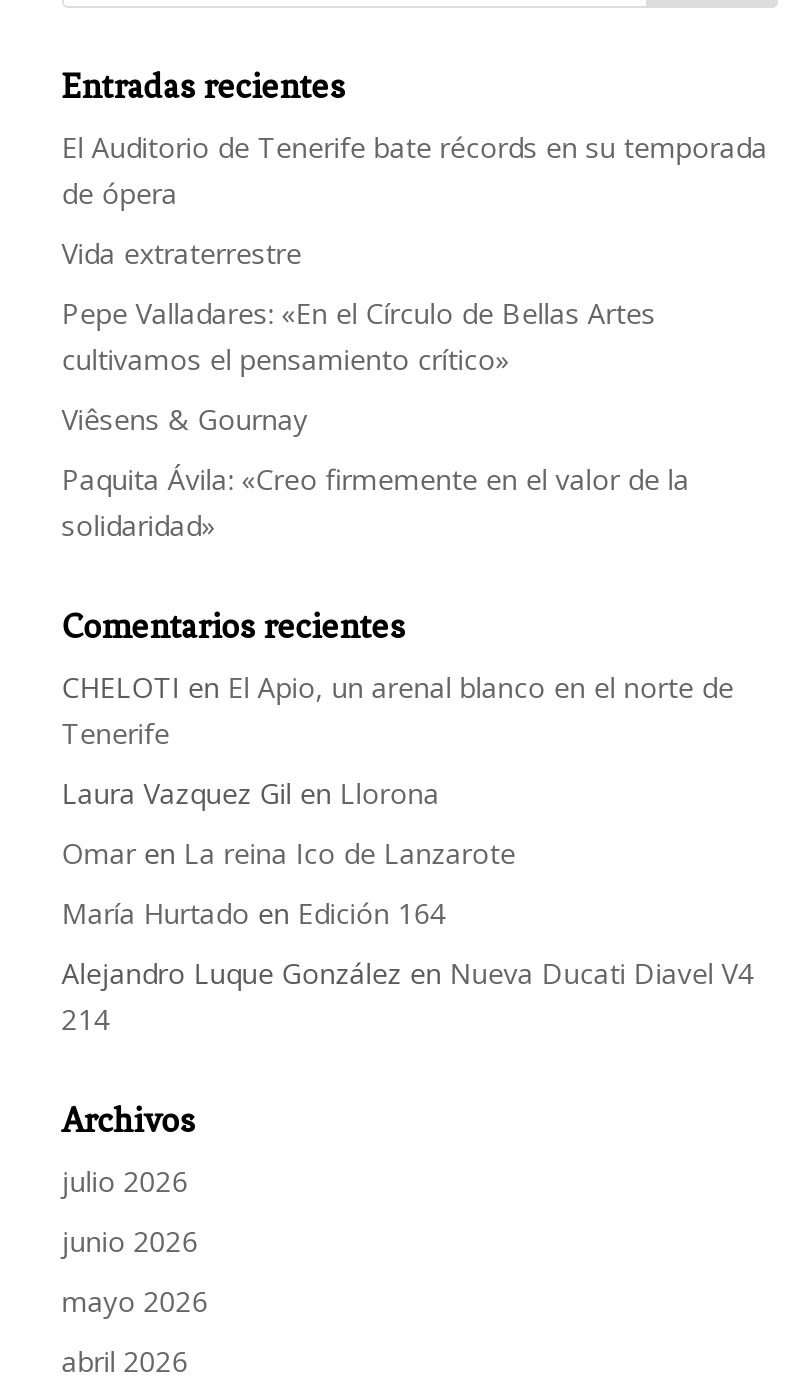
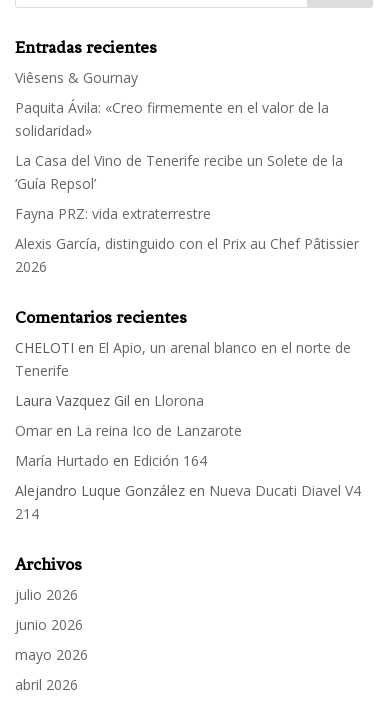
[62,128,768,378] El Auditorio de Tenerife bate récords en su temporada | de ópera | Vida extraterrestre | Pepe Valladares: «En el Círculo de Bellas Artes | cultivamos el pensamiento crítico» -> none
moved [62,400,690,544] -> [15,68,329,140]: Viêsens & Gournay | Paquita Ávila: «Creo firmemente en el valor de la | solidaridad»
none -> [15,151,359,276] La Casa del Vino de Tenerife recibe un Solete de la | ‘Guía Repsol’ | Fayna PRZ: vida extraterrestre | Alexis García, distinguido con el Prix au Chef Pâtissier | 2026

